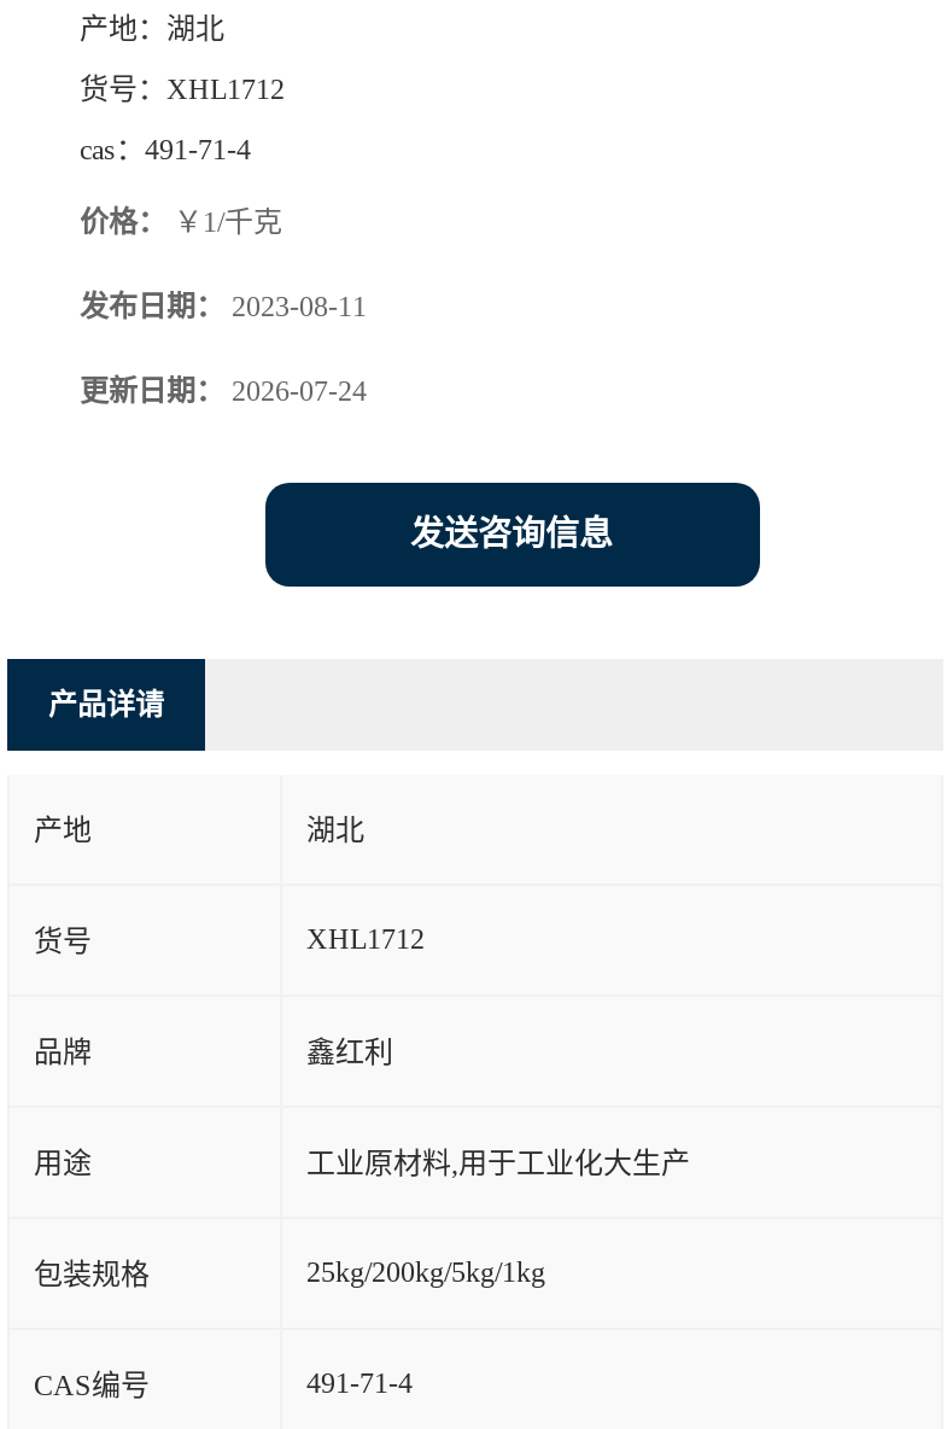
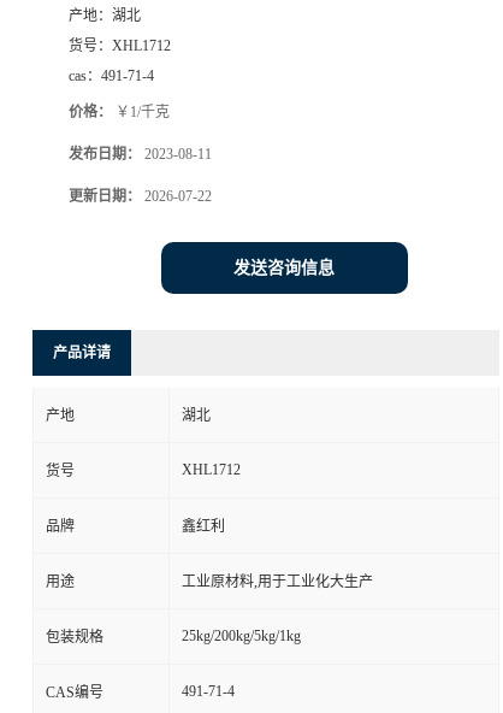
[80,375,367,408] 更新日期：2026-07-24 -> [69,188,212,205] 更新日期：2026-07-22

